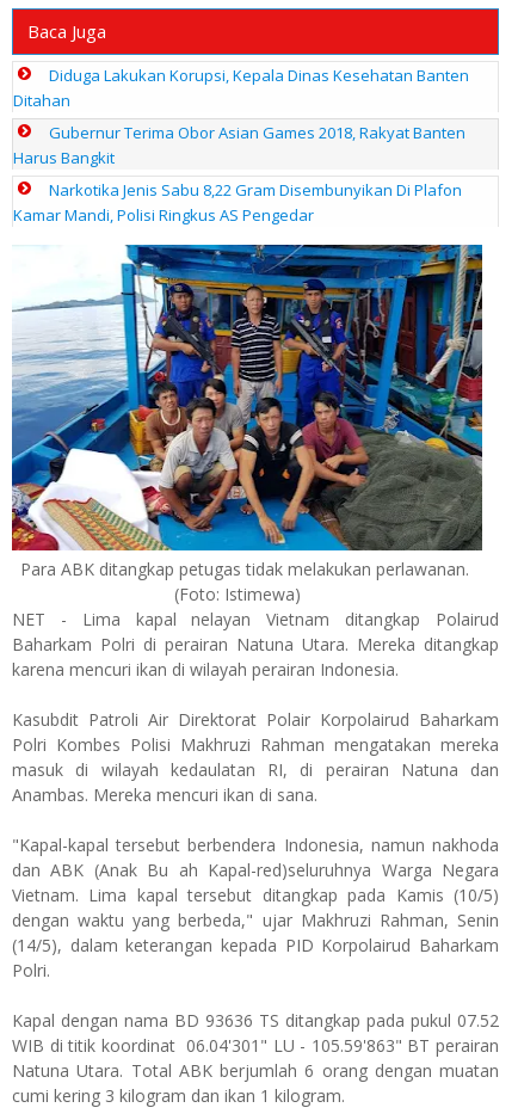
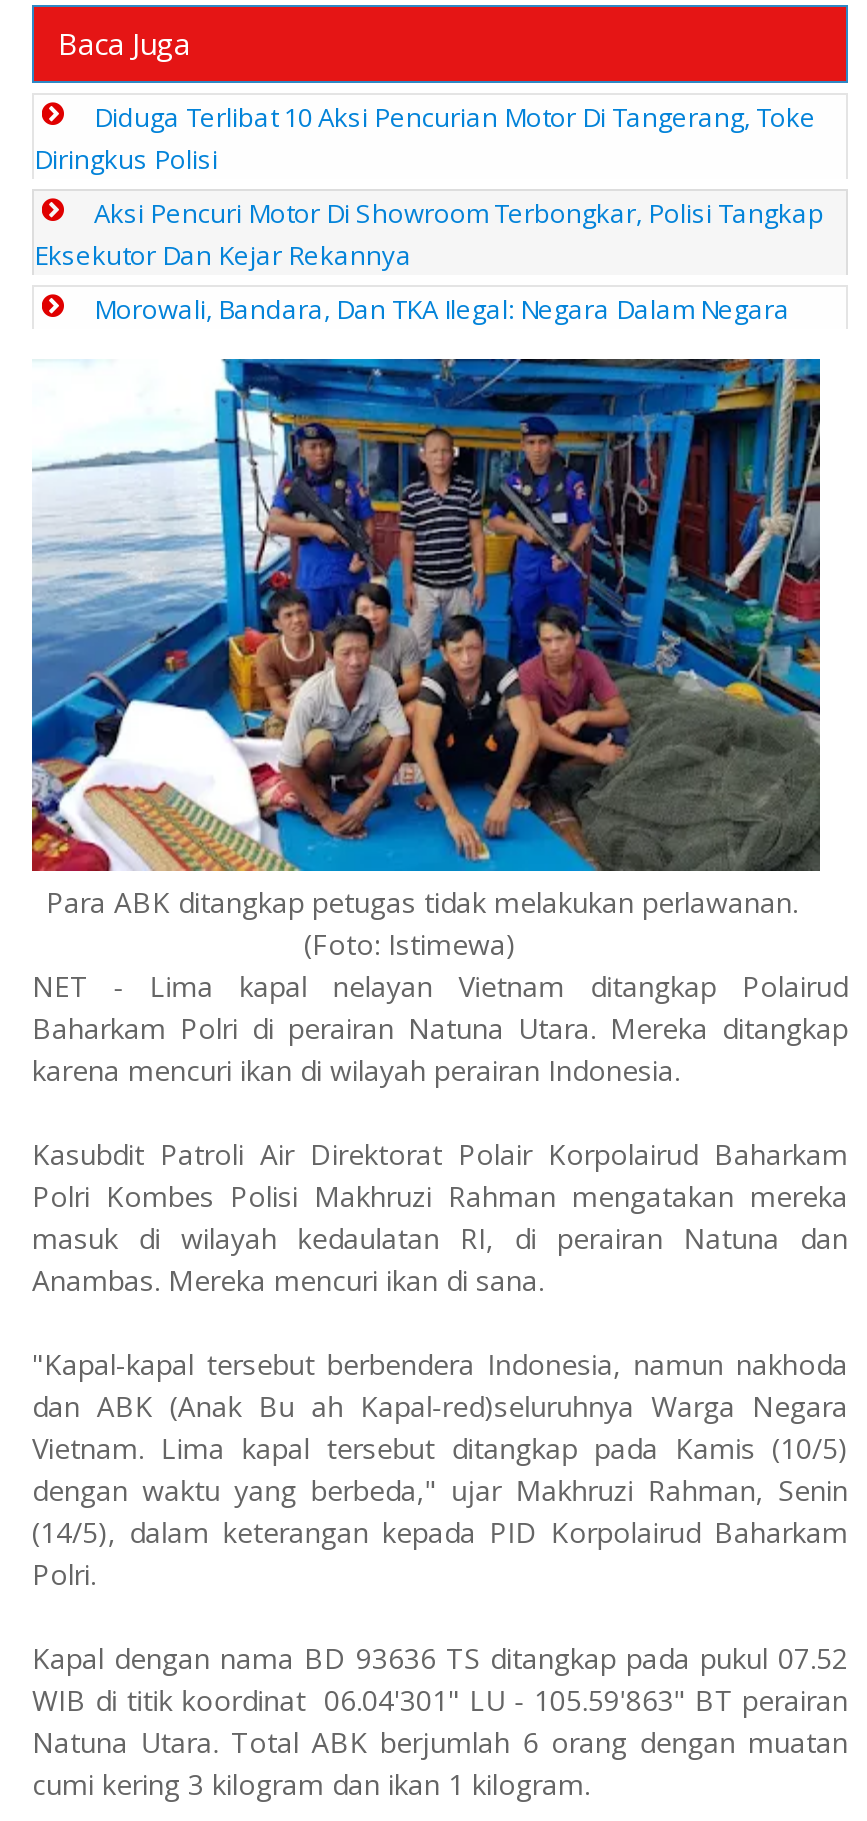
[13,64,469,111] Diduga Lakukan Korupsi, Kepala Dinas Kesehatan Banten | Ditahan -> [34,99,816,177] Diduga Terlibat 10 Aksi Pencurian Motor Di Tangerang, Toke | Diringkus Polisi
[13,122,465,168] Gubernur Terima Obor Asian Games 2018, Rakyat Banten | Harus Bangkit -> [34,195,824,273] Aksi Pencuri Motor Di Showroom Terbongkar, Polisi Tangkap | Eksekutor Dan Kejar Rekannya
[13,179,462,226] Narkotika Jenis Sabu 8,22 Gram Disembunyikan Di Plafon | Kamar Mandi, Polisi Ringkus AS Pengedar -> [94,291,790,327] Morowali, Bandara, Dan TKA Ilegal: Negara Dalam Negara

